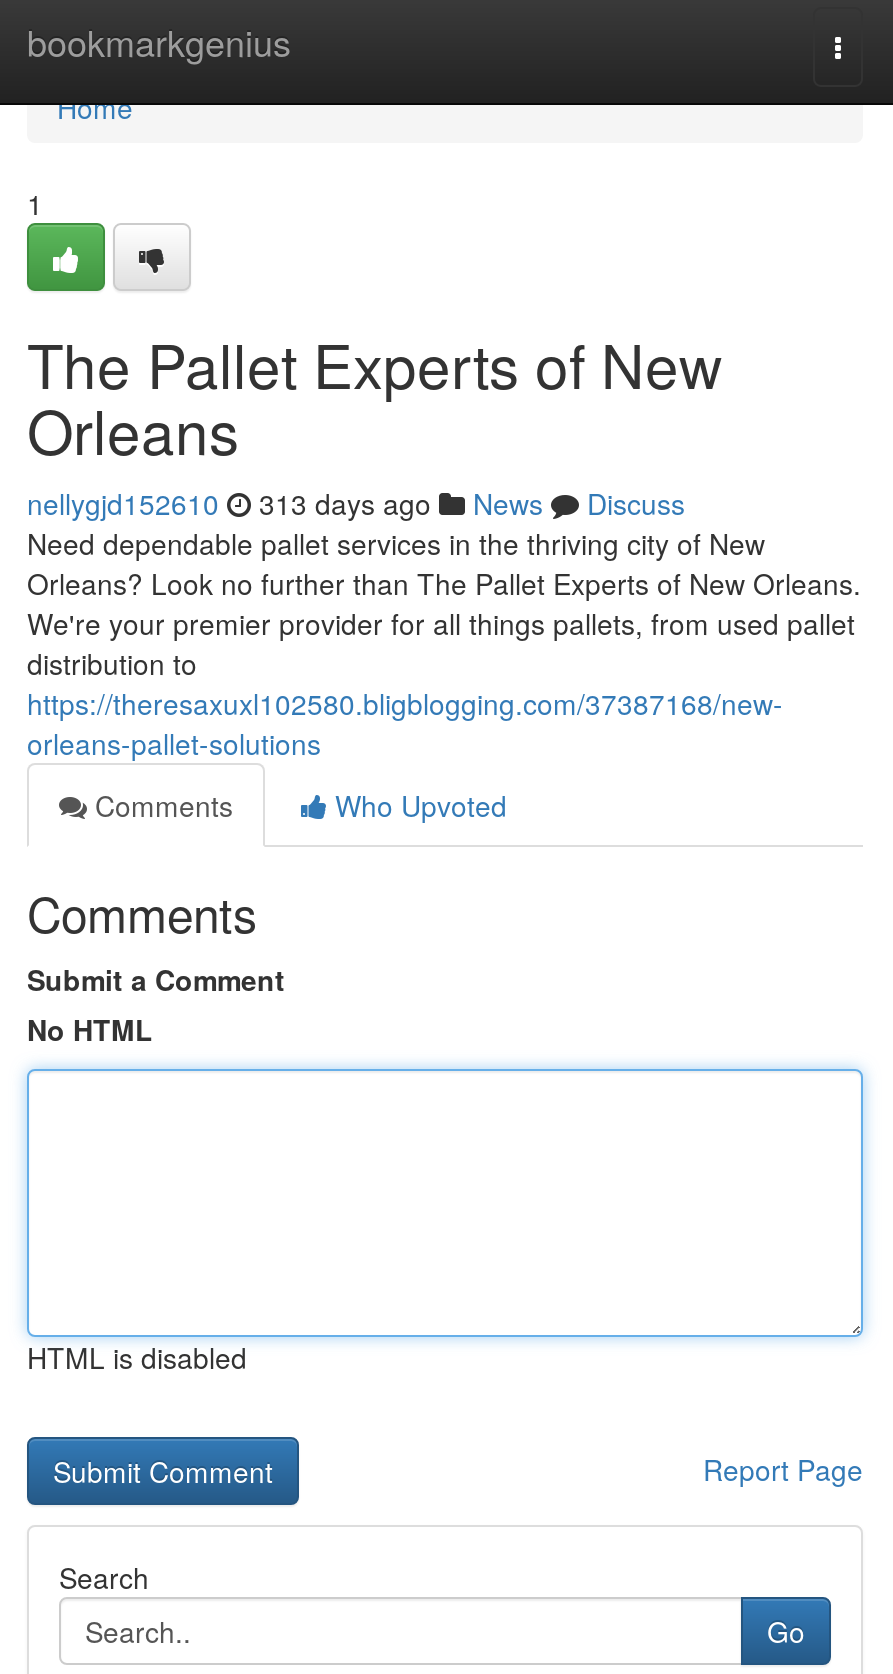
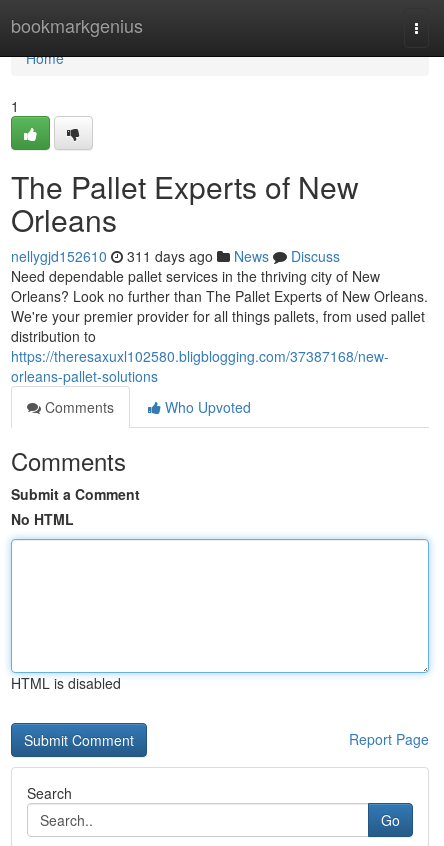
[27,483,685,523] nellygjd152610 313 days ago News Discuss -> [11,246,340,266] nellygjd152610 311 days ago News Discuss

